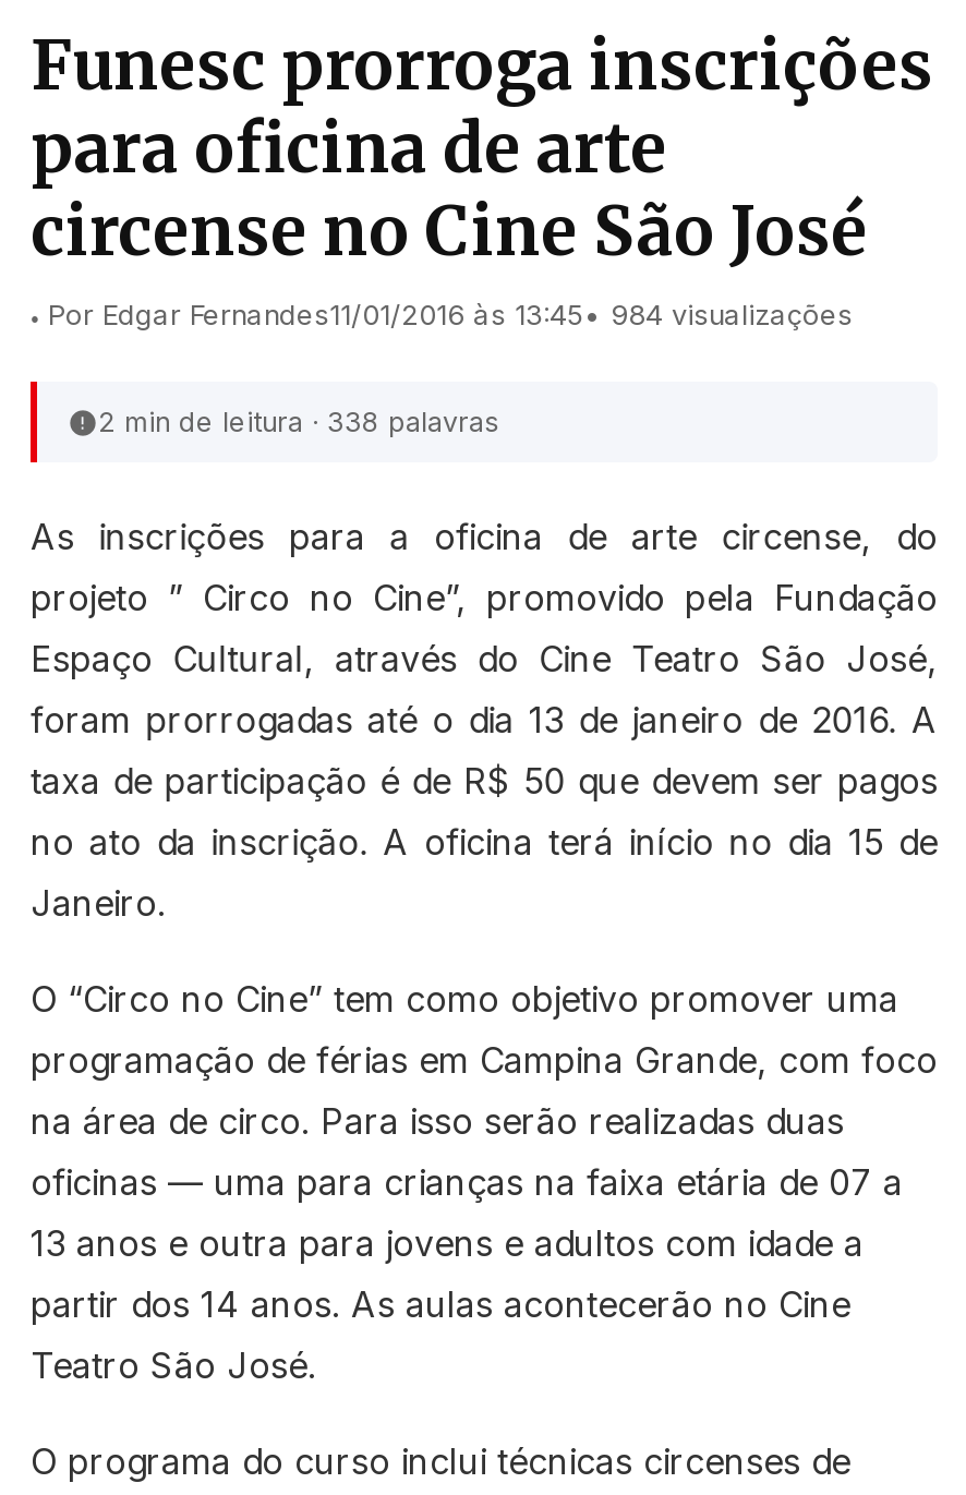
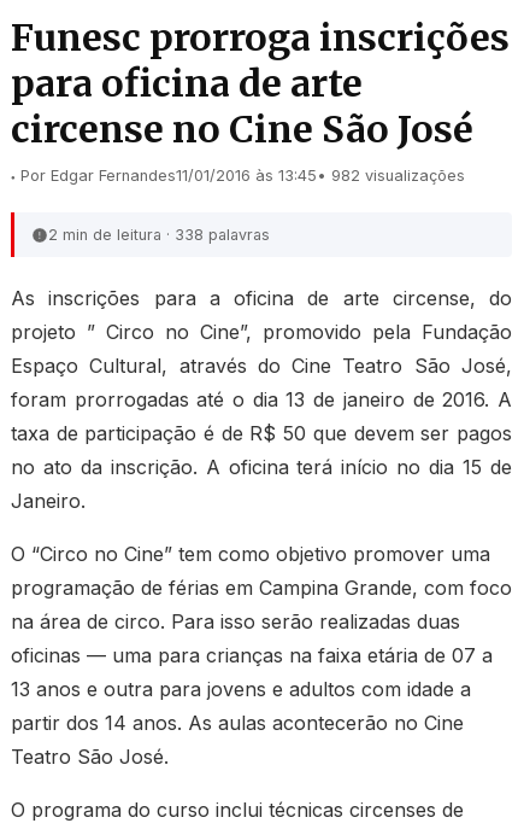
[48,299,853,331] Por Edgar Fernandes11/01/2016 às 13:45 • 984 visualizações -> [20,167,465,185] Por Edgar Fernandes11/01/2016 às 13:45 • 982 visualizações

